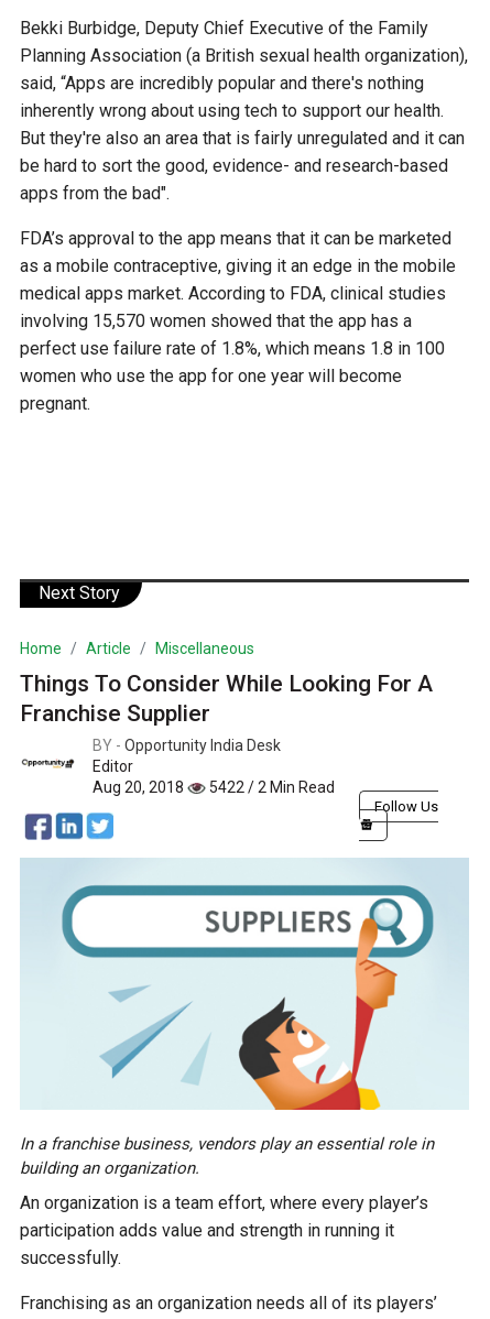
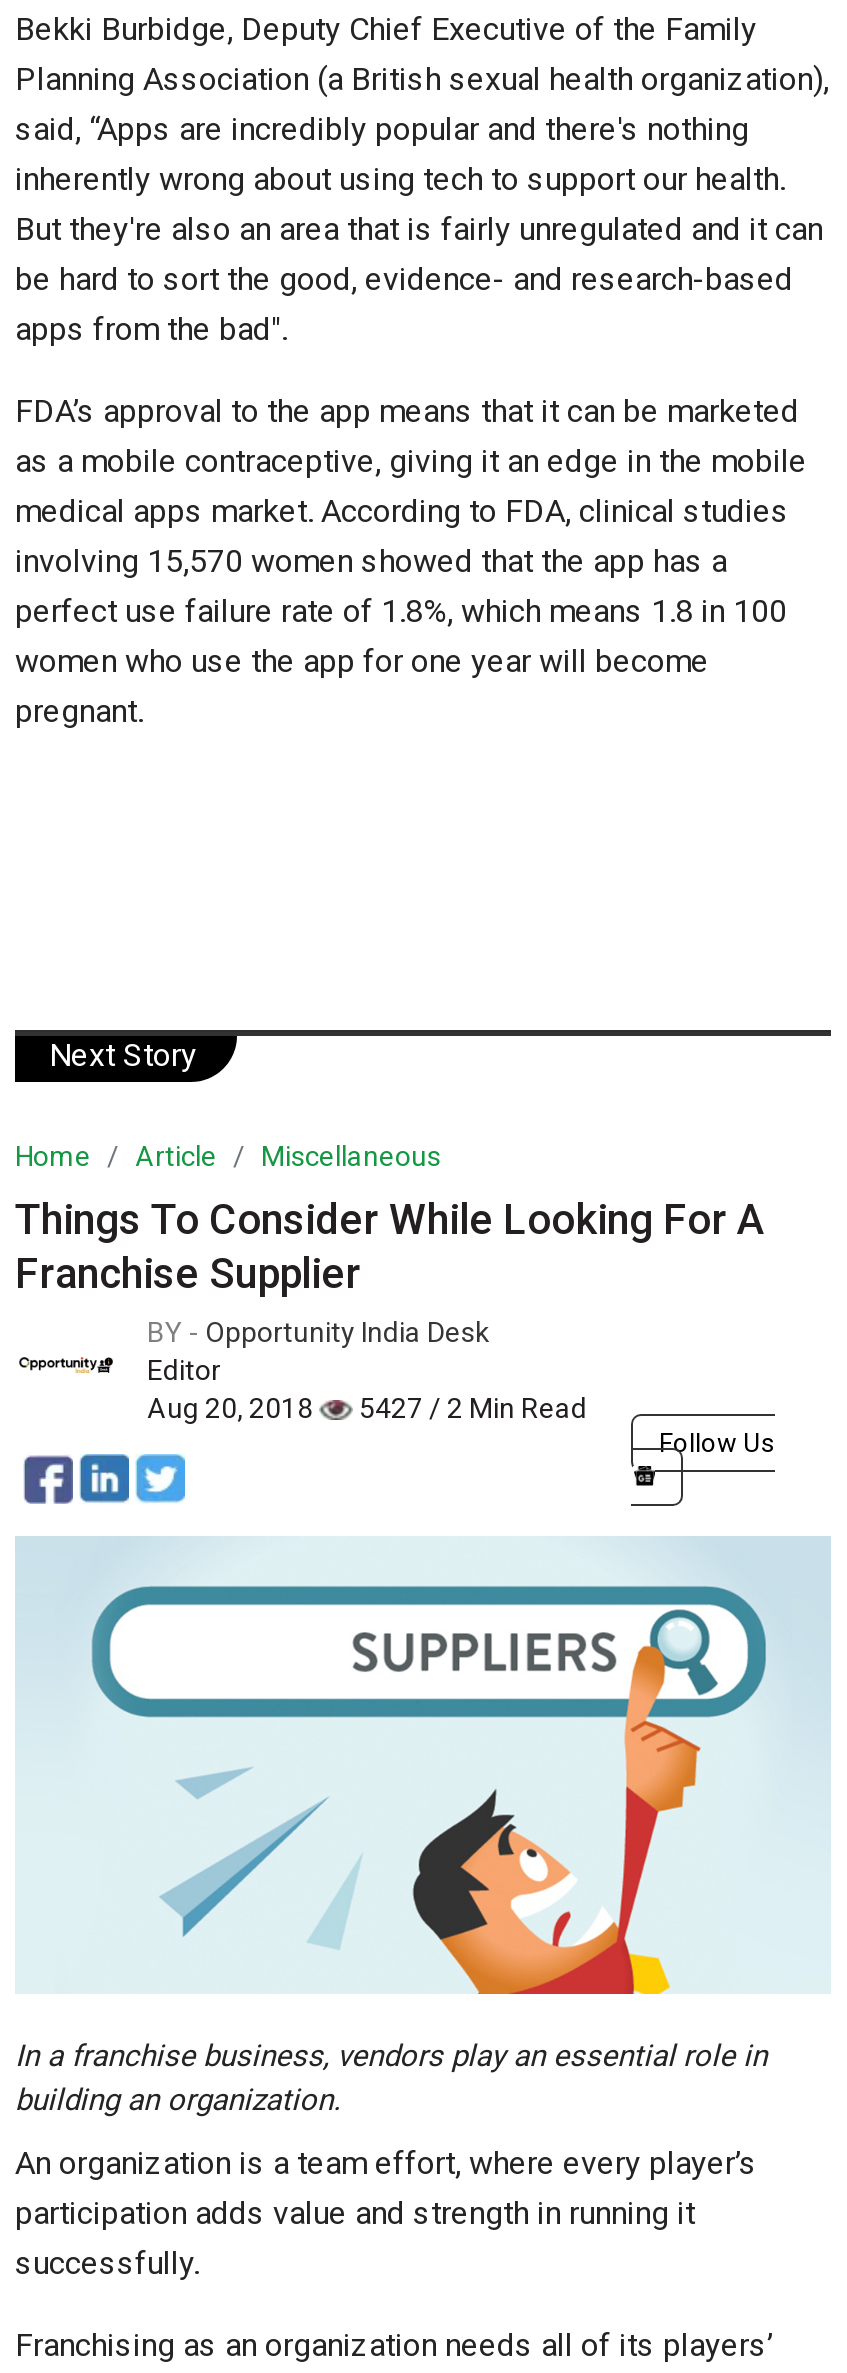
[92,778,335,796] Aug 20, 2018 5422 / 2 Min Read -> [147,1392,587,1424] Aug 20, 2018 5427 / 2 Min Read

